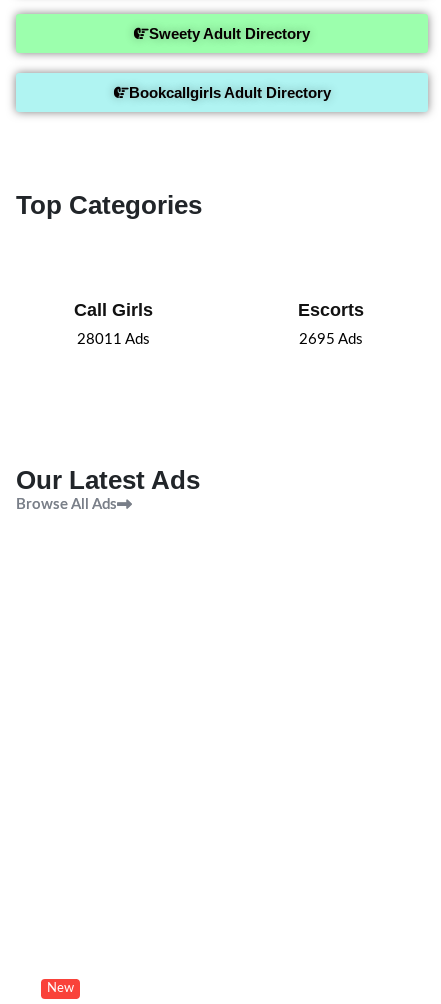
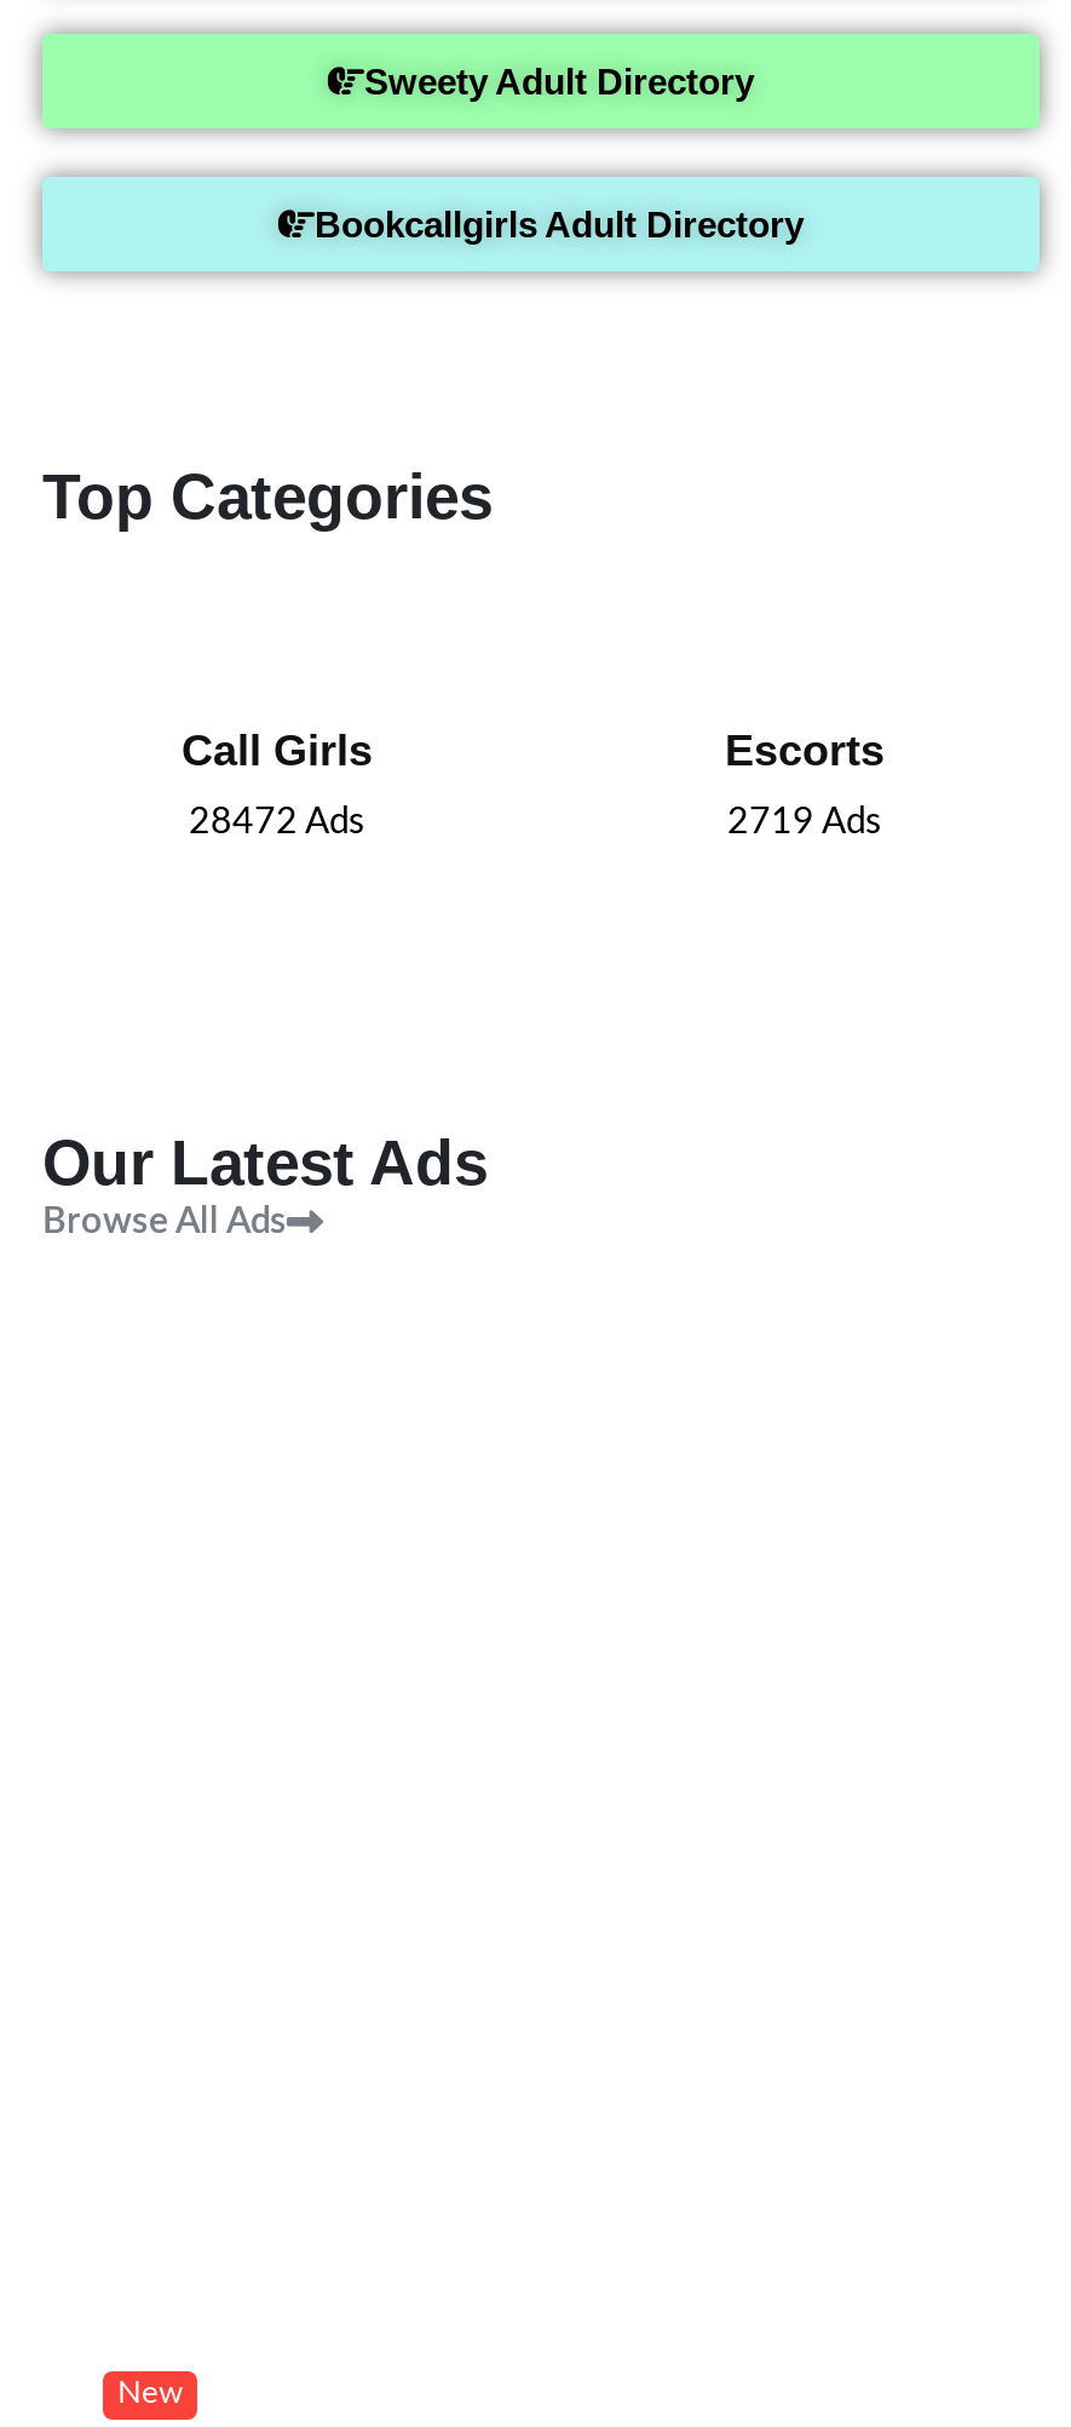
[76,332,149,347] 28011 Ads -> [189,804,365,840] 28472 Ads
[299,332,363,347] 2695 Ads -> [727,804,882,840] 2719 Ads

